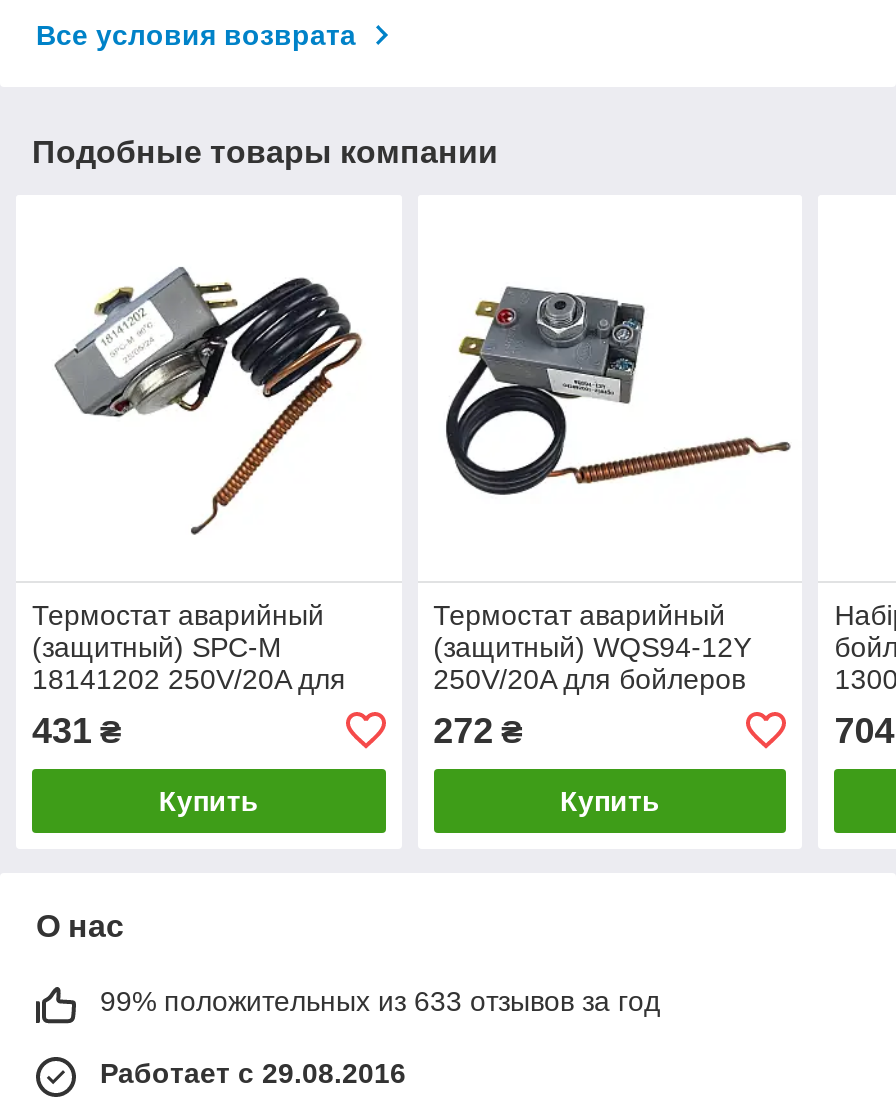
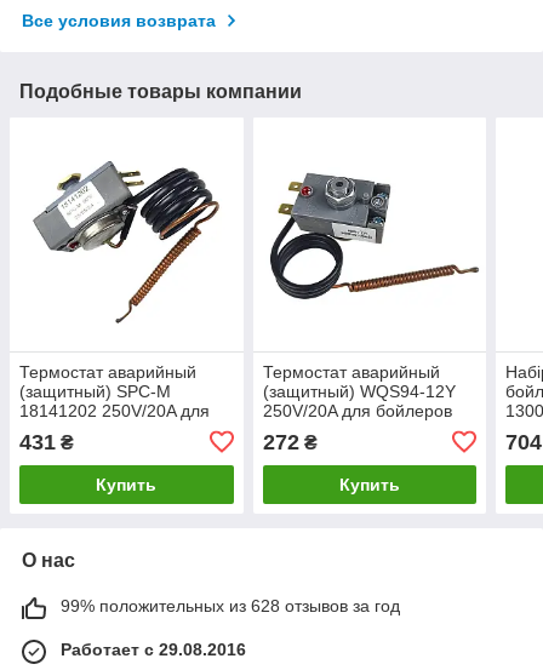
[100,985,660,1017] 99% положительных из 633 отзывов за год -> [61,596,400,615] 99% положительных из 628 отзывов за год

